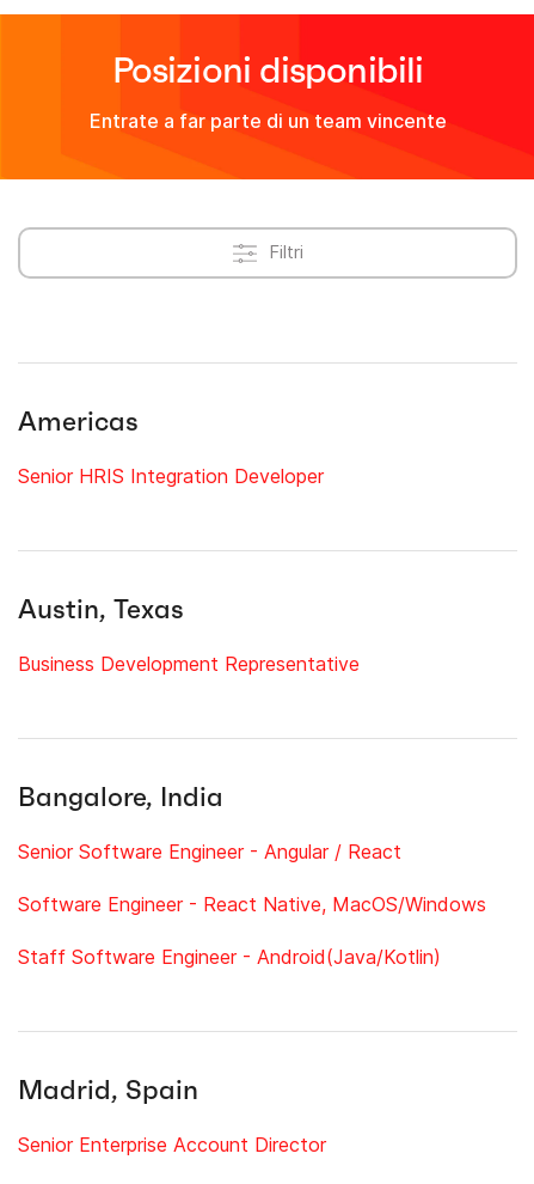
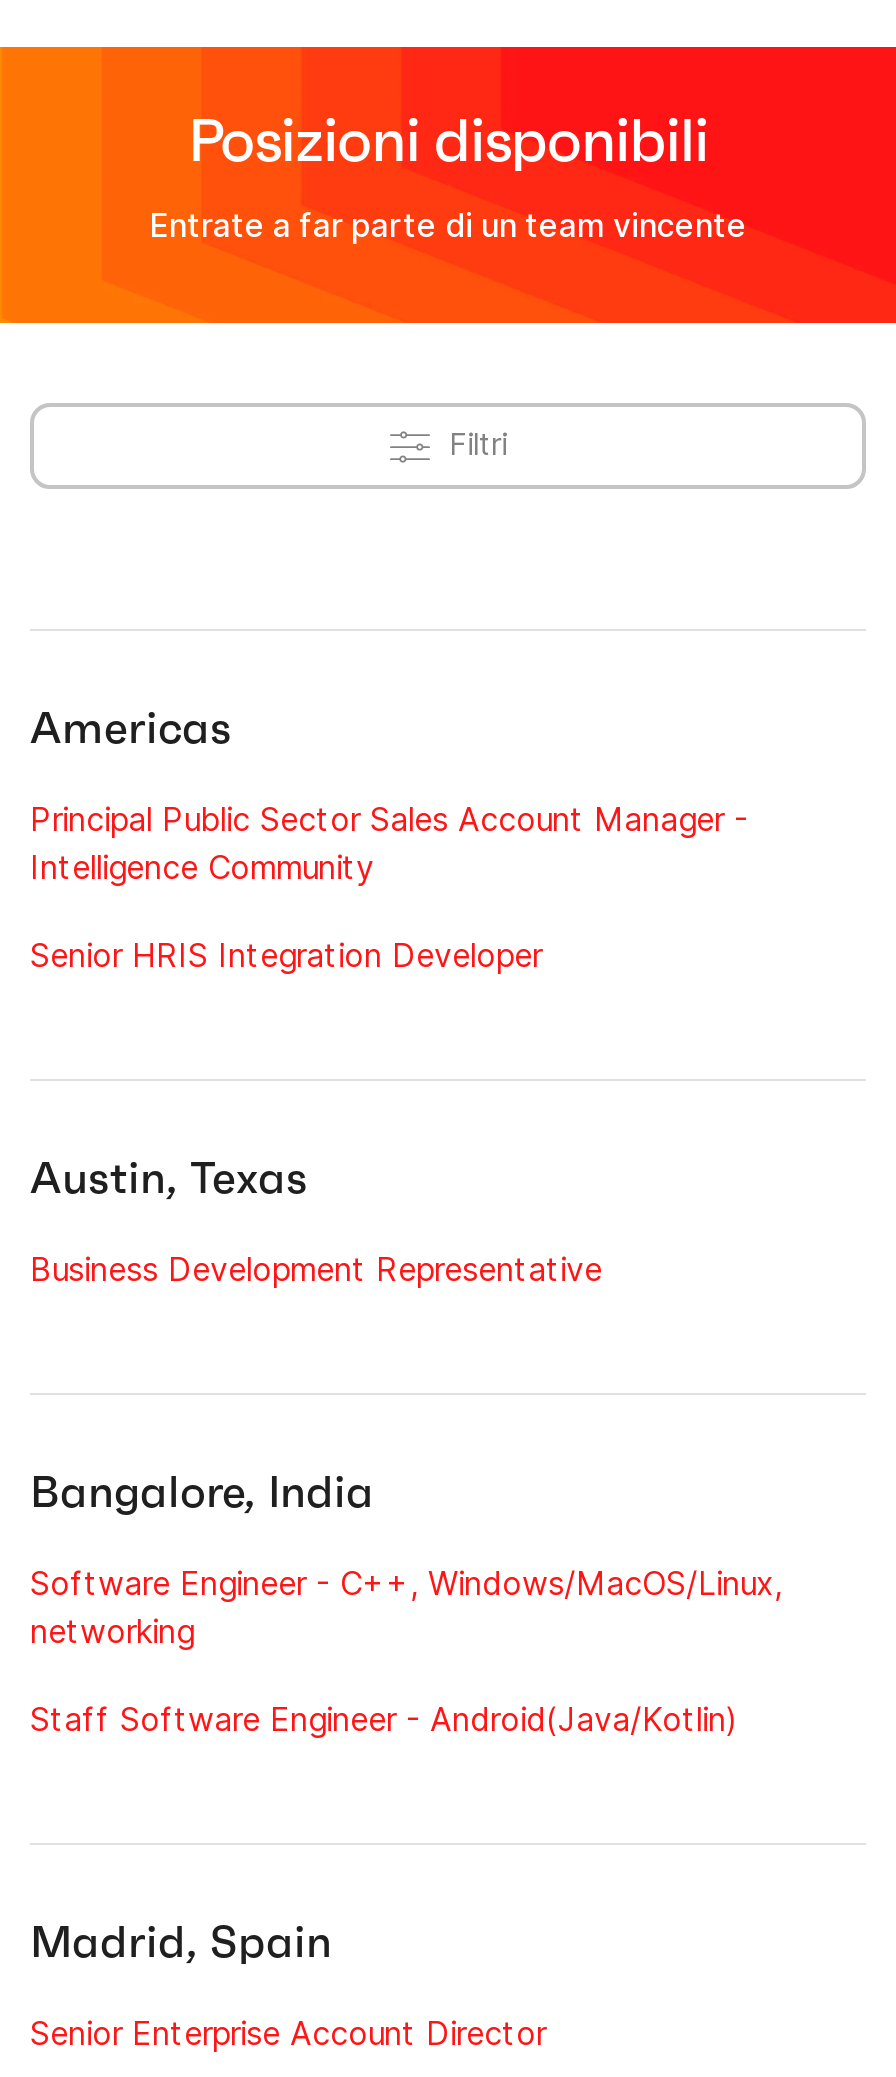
none -> [30,799,748,887] Principal Public Sector Sales Account Manager - | Intelligence Community
moved [18,464,360,813] -> [30,935,602,1519]: Senior HRIS Integration Developer | Austin, Texas | Business Development Representative | Bangalore, India
[18,840,486,916] Senior Software Engineer - Angular / React | Software Engineer - React Native, MacOS/Windows -> [30,1563,782,1651] Software Engineer - C++, Windows/MacOS/Linux, | networking

